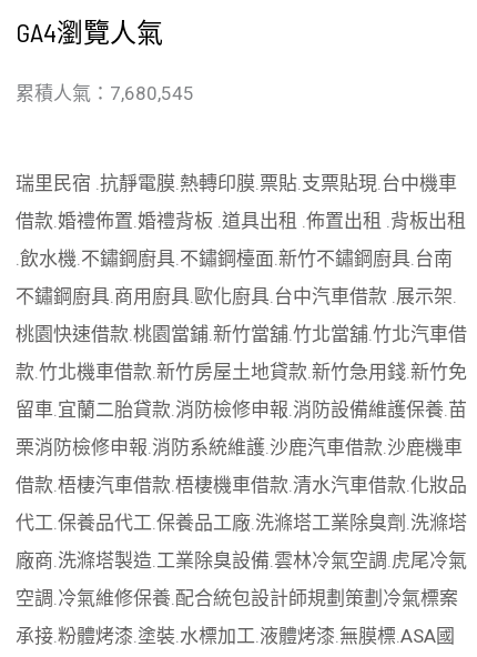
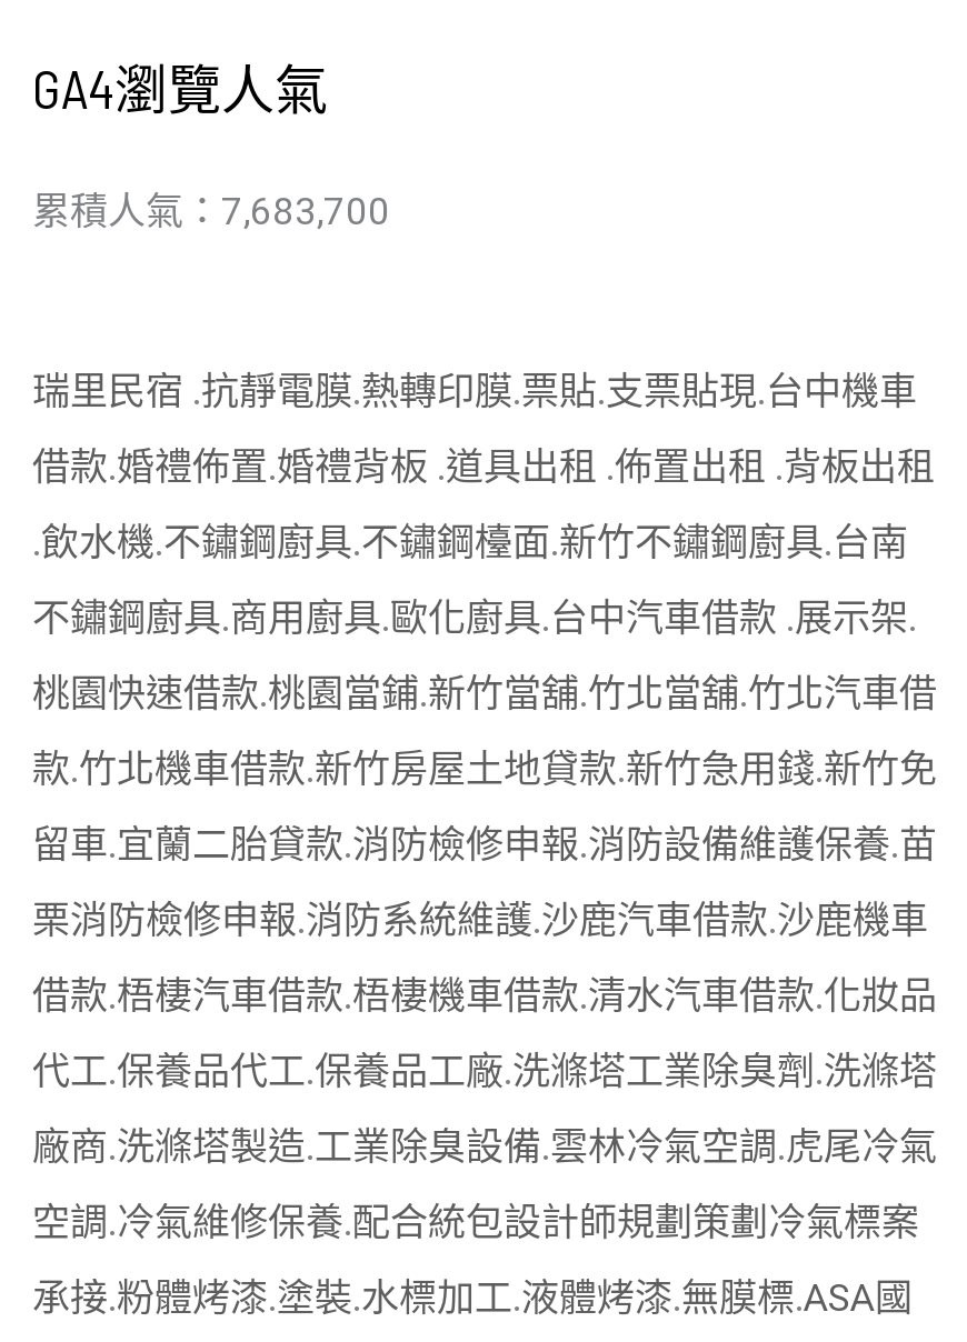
[16,82,194,104] 累積人氣：7,680,545 -> [32,188,390,232] 累積人氣：7,683,700

